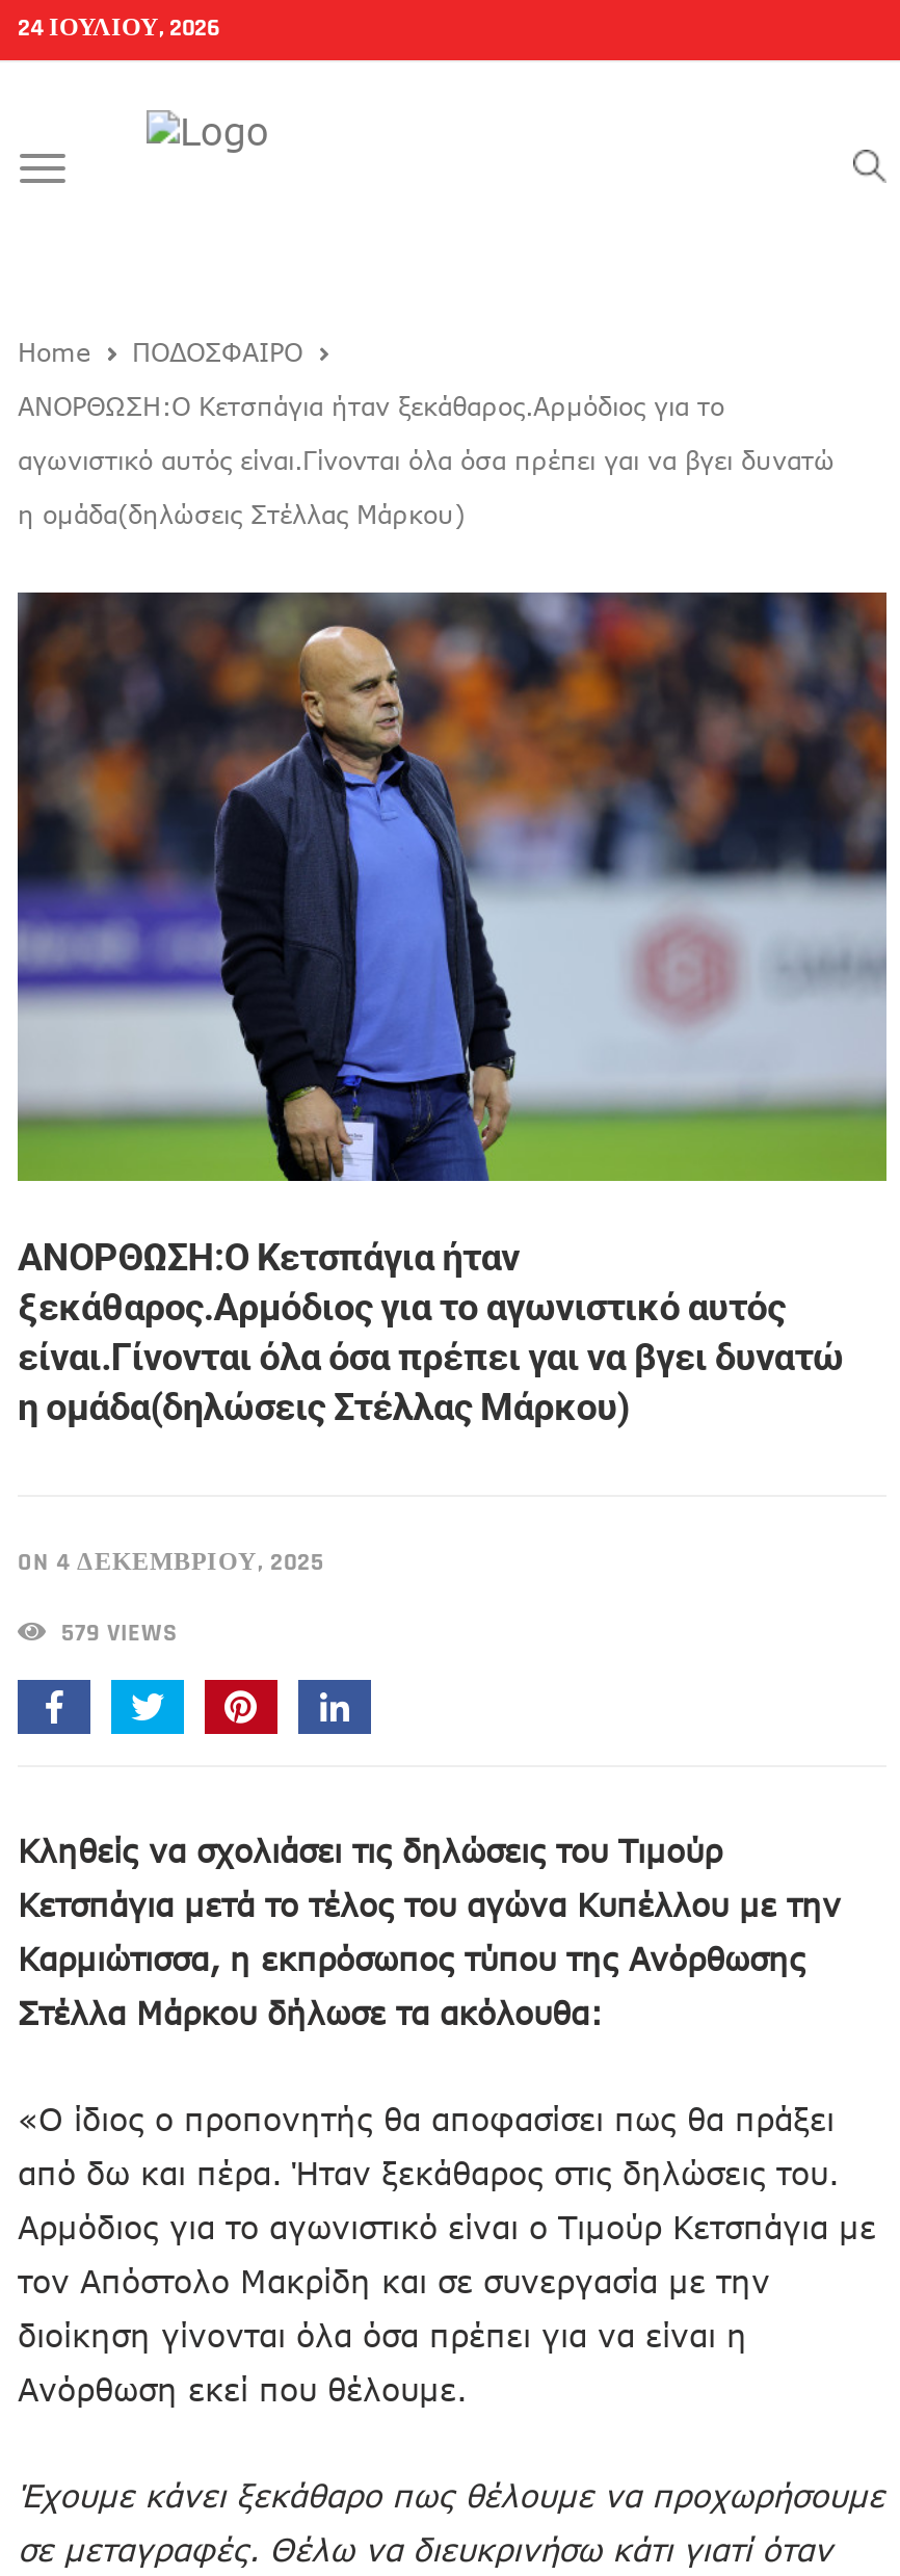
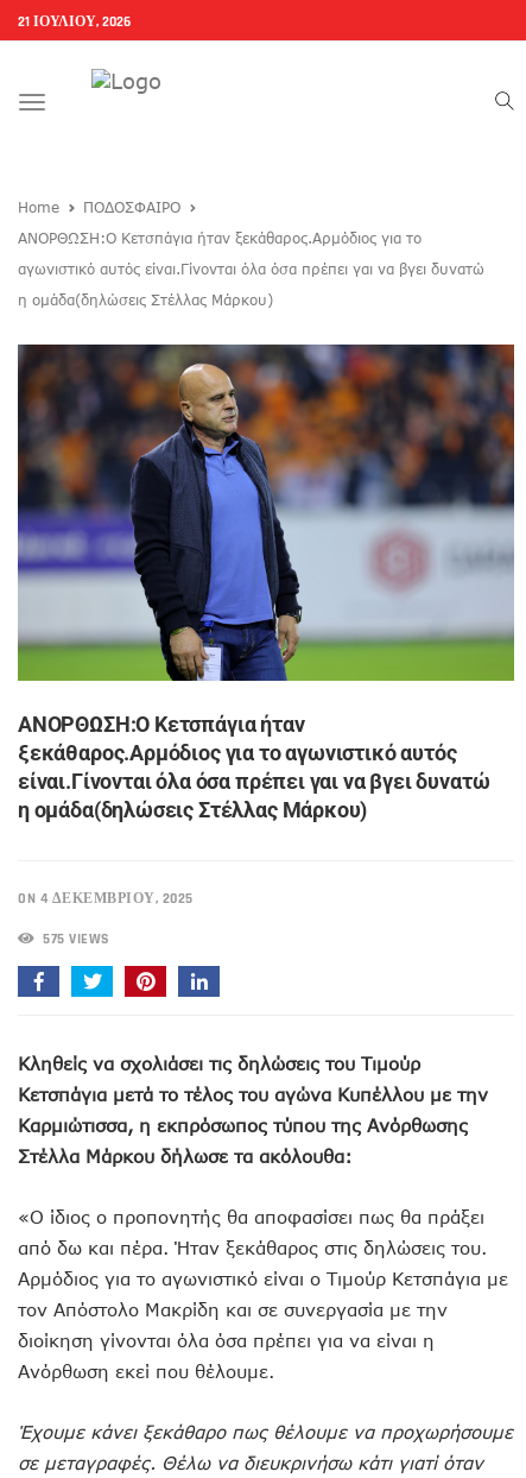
[18,12,219,44] 24 ΙΟΥΛΊΟΥ, 2026 -> [18,13,131,31] 21 ΙΟΥΛΊΟΥ, 2026
[54,1617,177,1648] 579 VIEWS -> [39,930,109,948] 575 VIEWS

